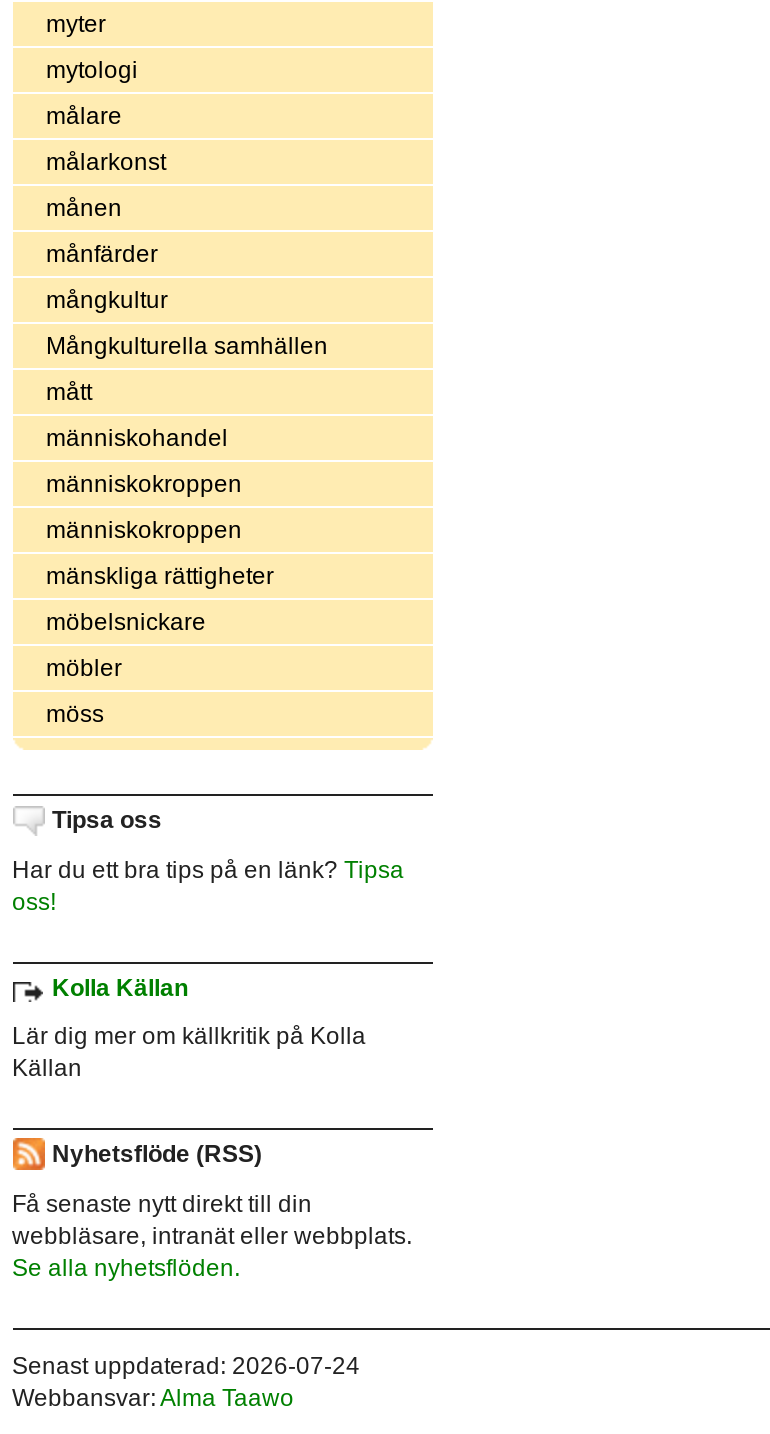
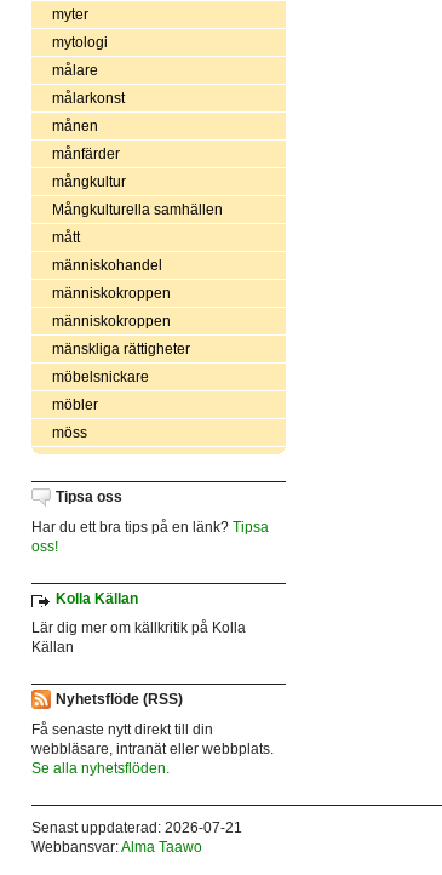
[12,1351,360,1379] Senast uppdaterad: 2026-07-24 -> [31,819,242,836] Senast uppdaterad: 2026-07-21

